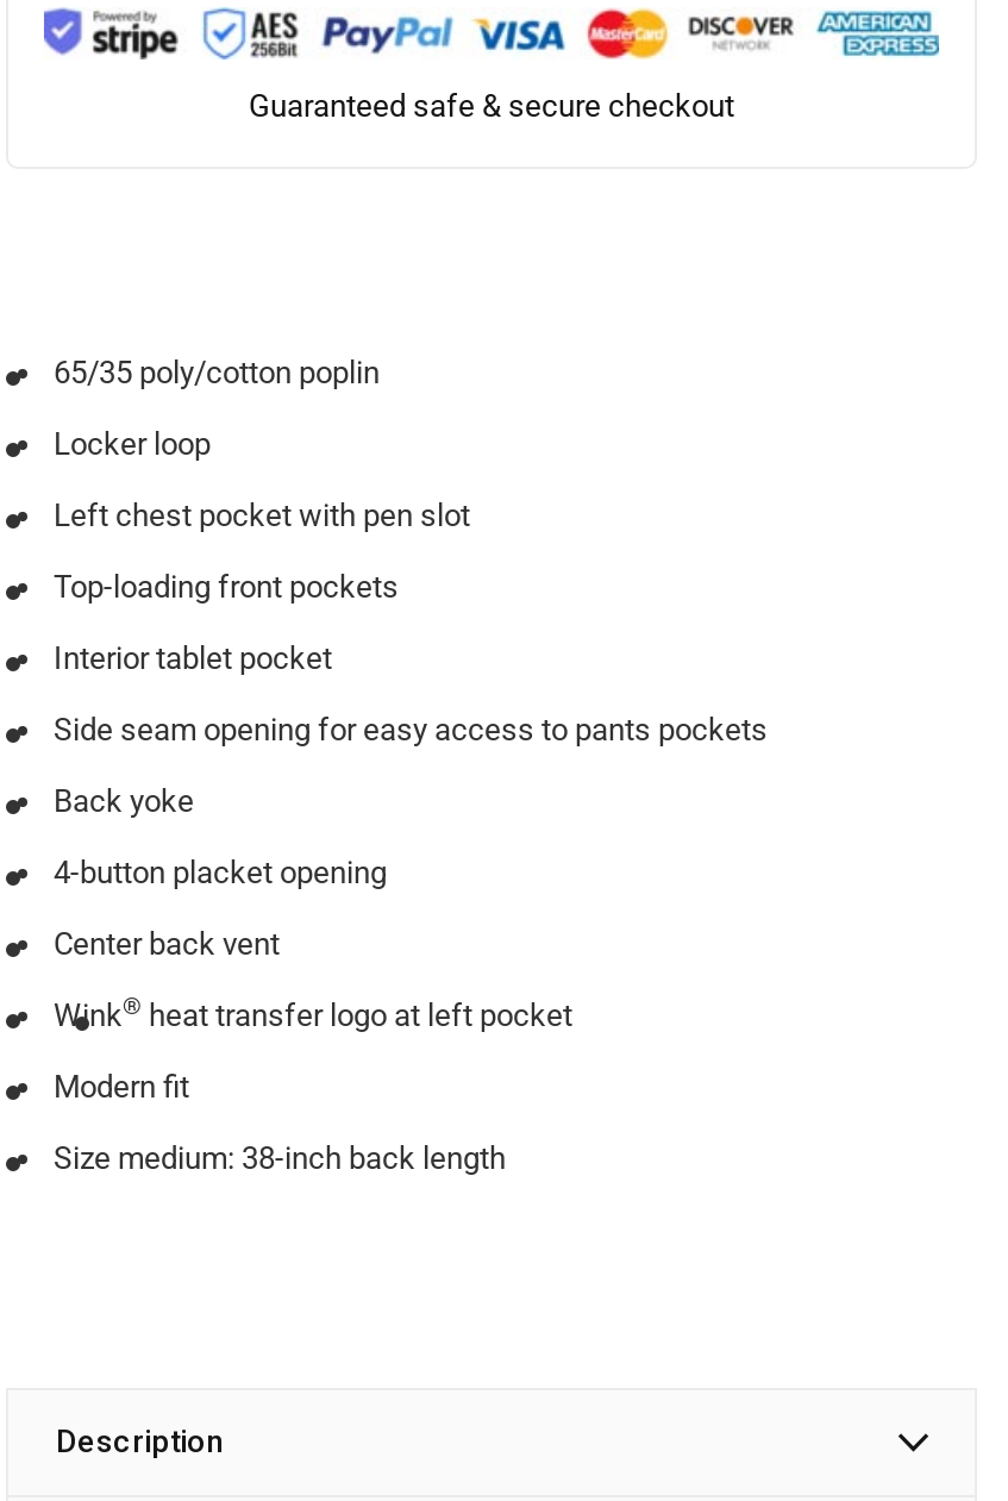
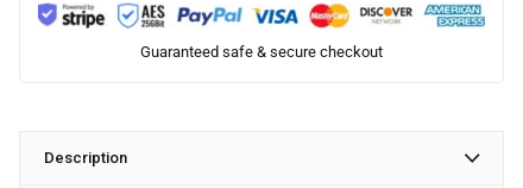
[54,354,768,1176] 65/35 poly/cotton poplin | Locker loop | Left chest pocket with pen slot | Top-loading front pockets | Interior tablet pocket | Side seam opening for easy access to pants pockets | Back yoke | 4-button placket opening | Center back vent | Wink® heat transfer logo at left pocket | Modern fit | Size medium: 38-inch back length -> none

